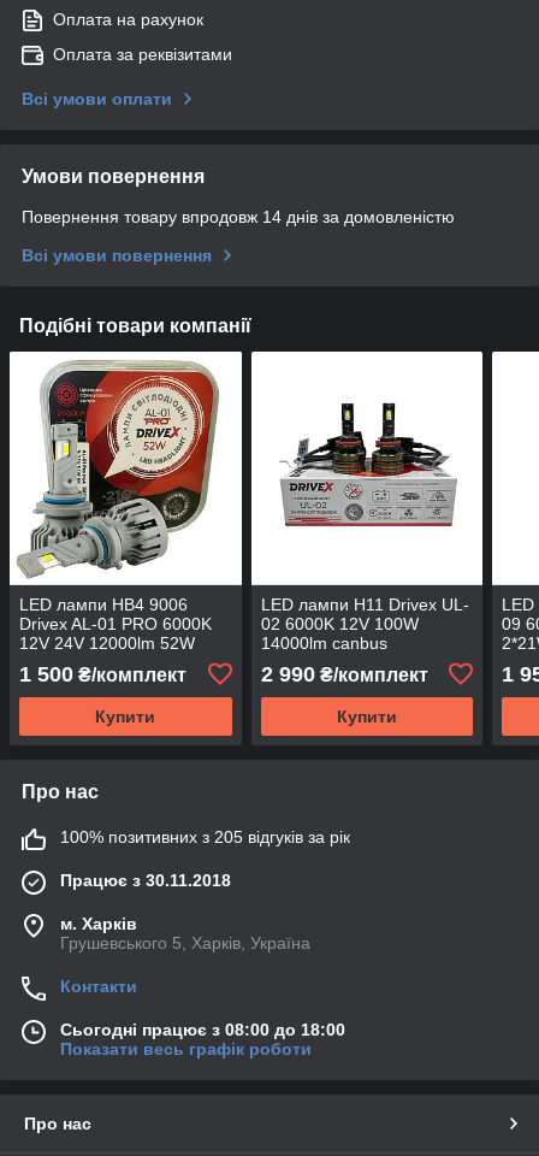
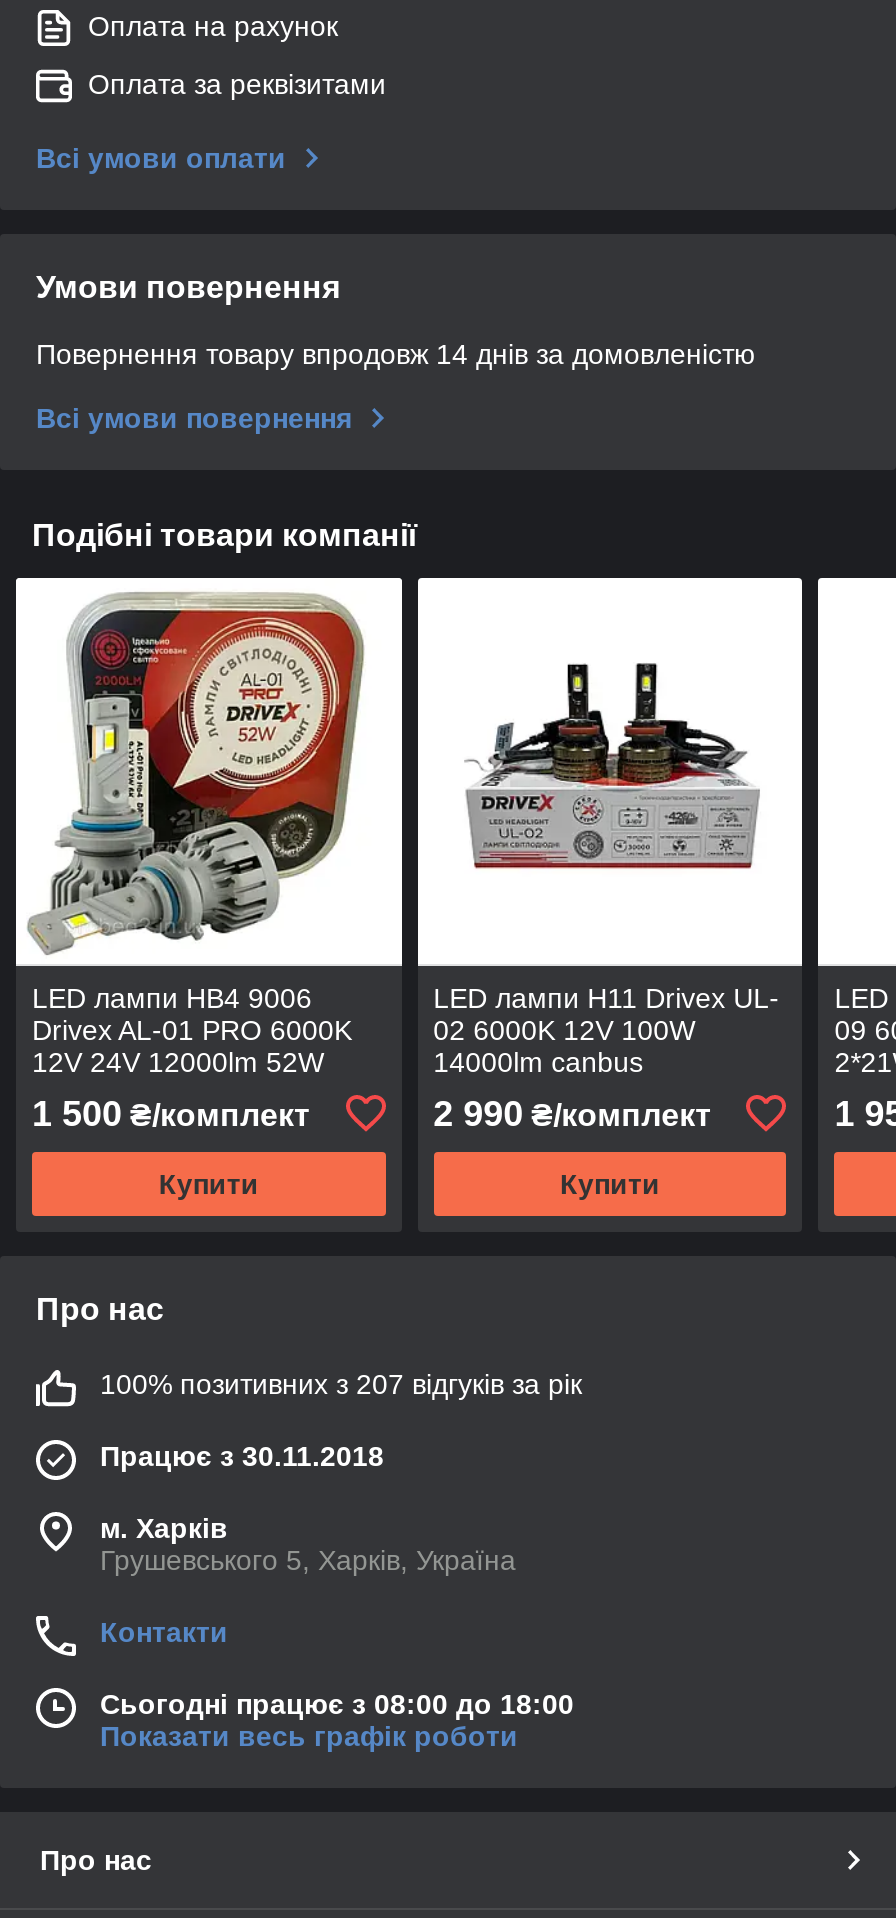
[60,827,350,846] 100% позитивних з 205 відгуків за рік -> [100,1368,582,1400] 100% позитивних з 207 відгуків за рік

